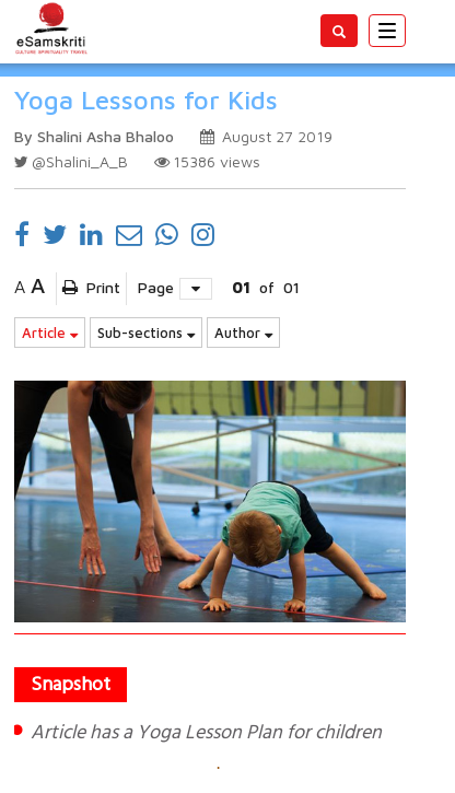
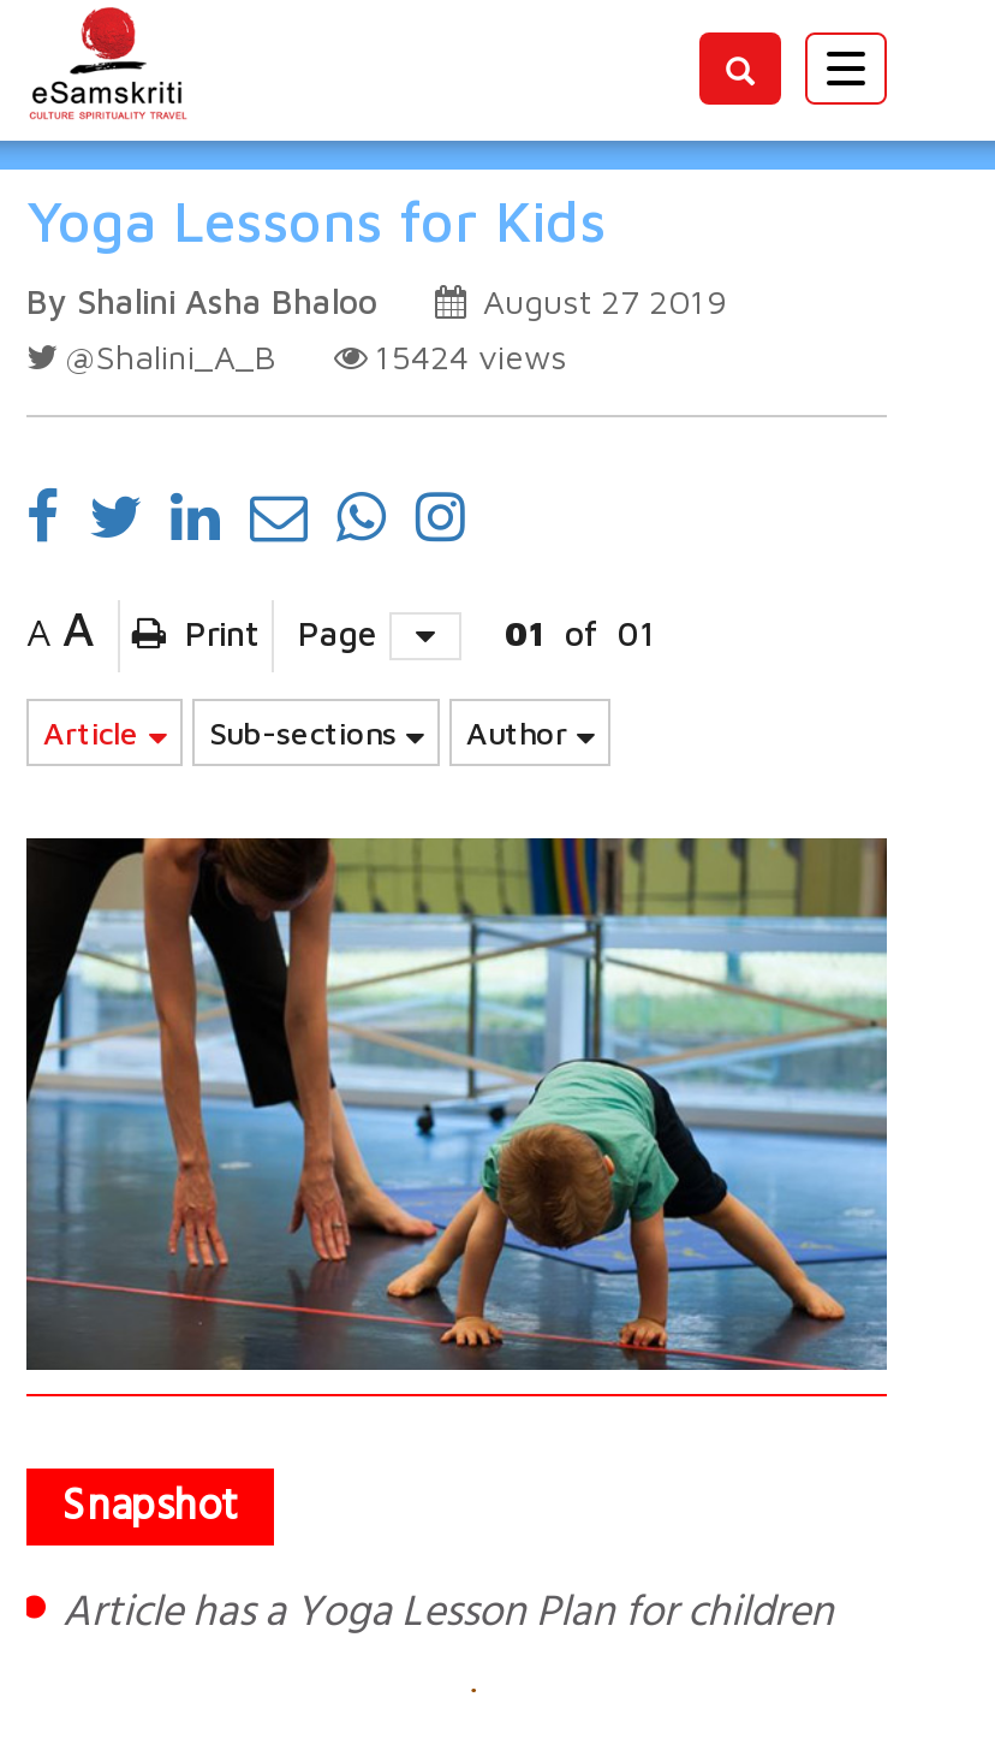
[173,152,260,171] 15386 views -> [375,336,567,376] 15424 views

